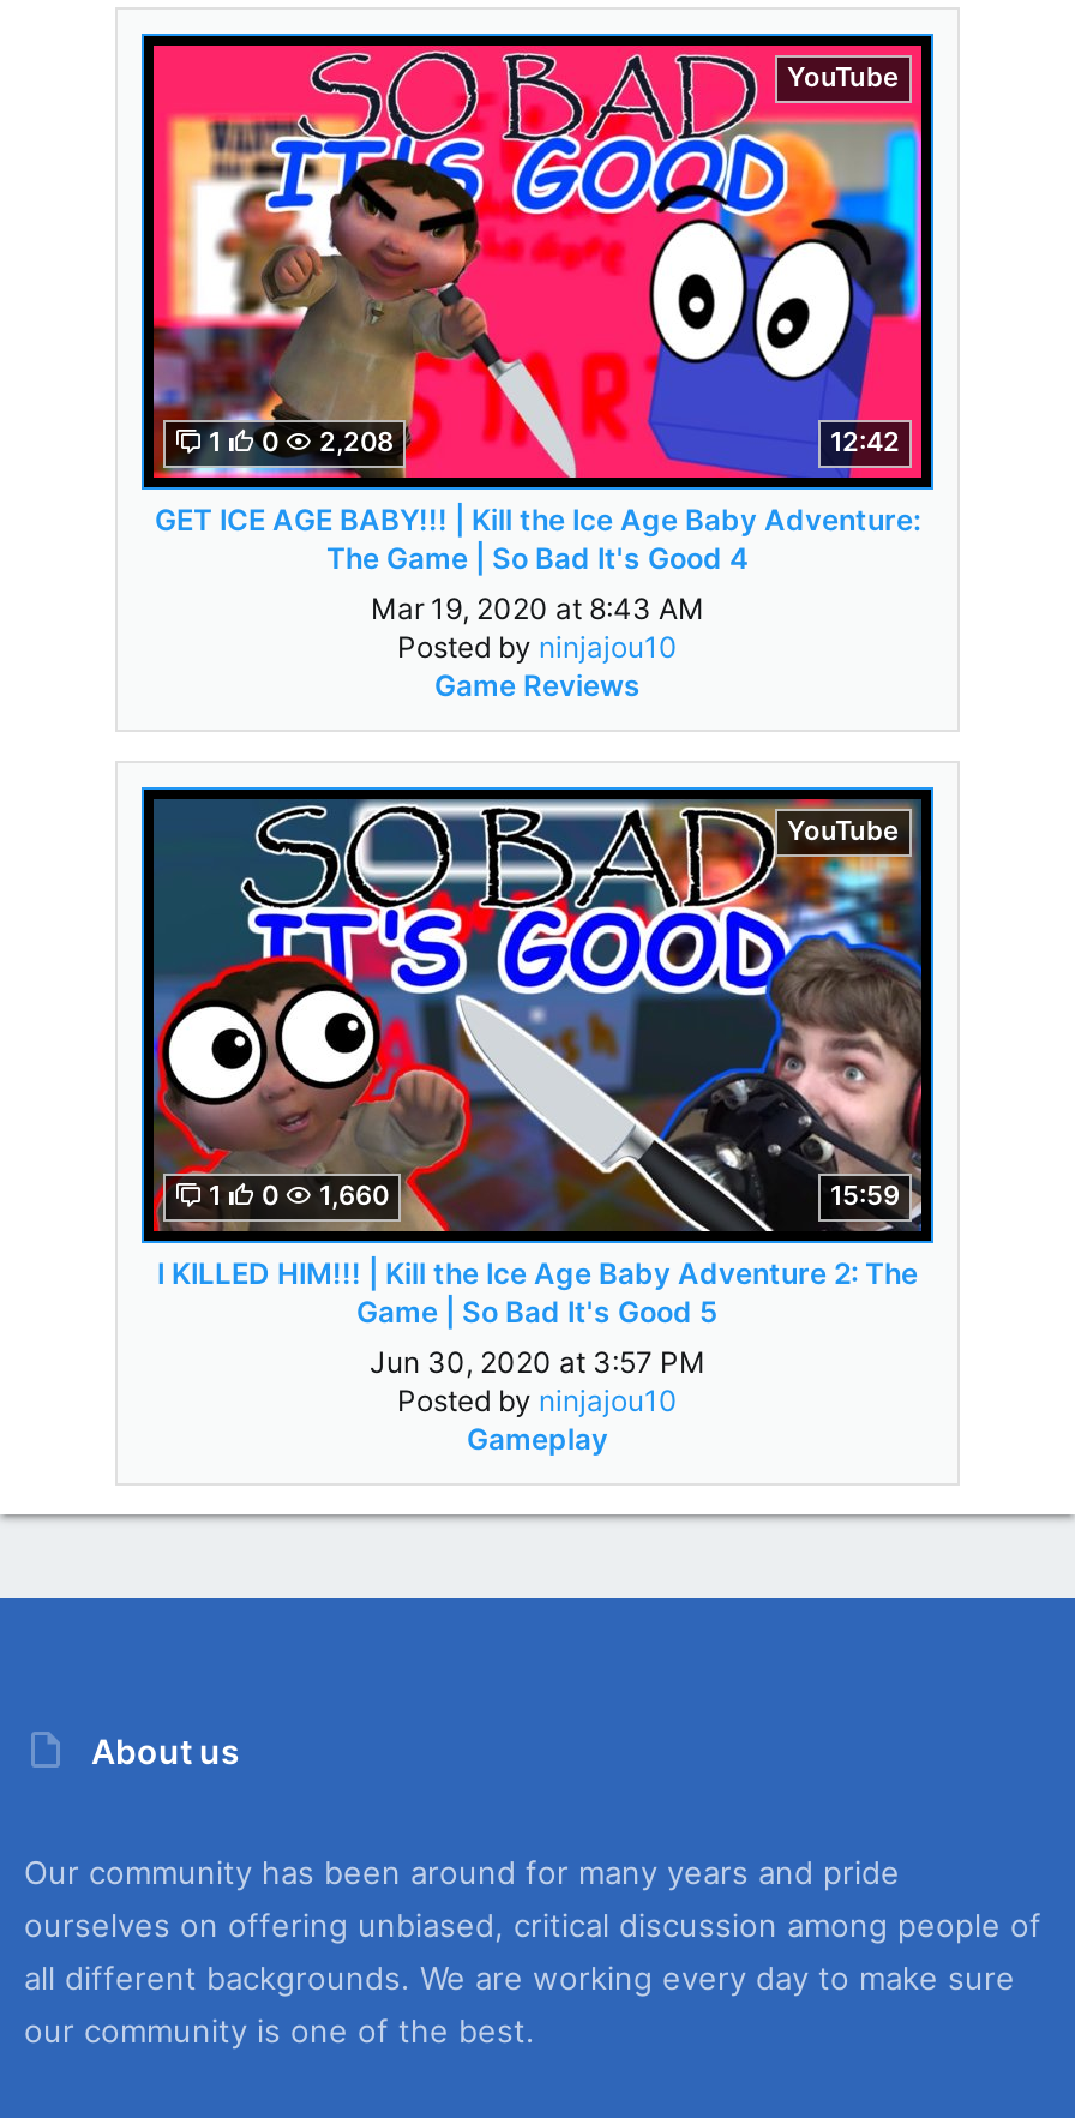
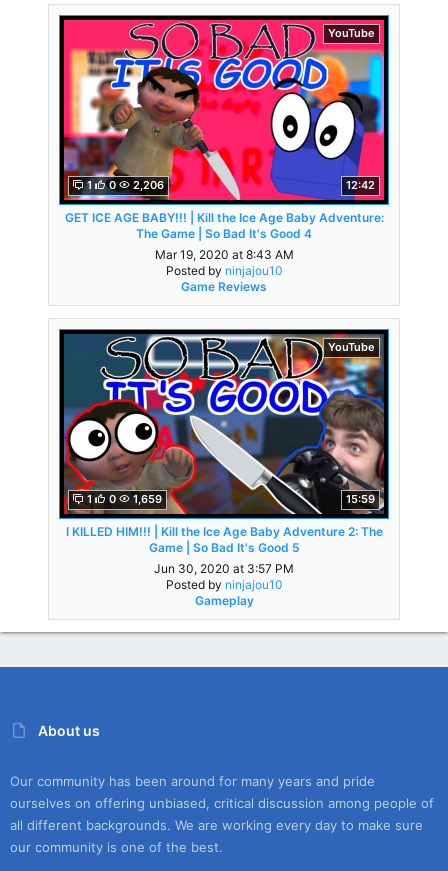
[202,425,394,458] 1 0 2,208 -> [84,178,164,192] 1 0 2,206
[202,1178,389,1212] 1 0 1,660 -> [84,492,162,506] 1 0 1,659

